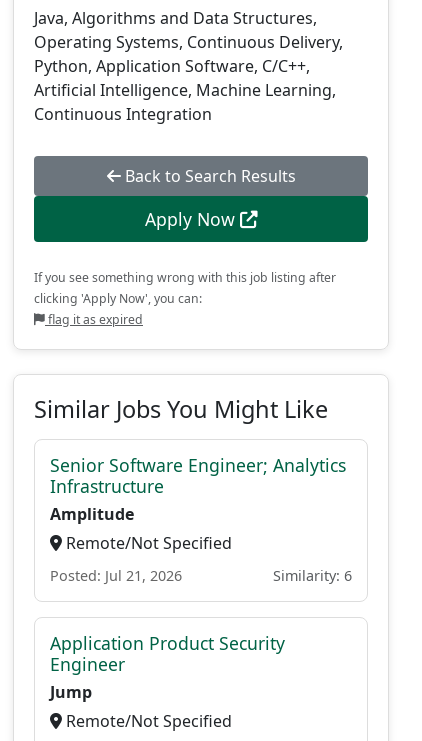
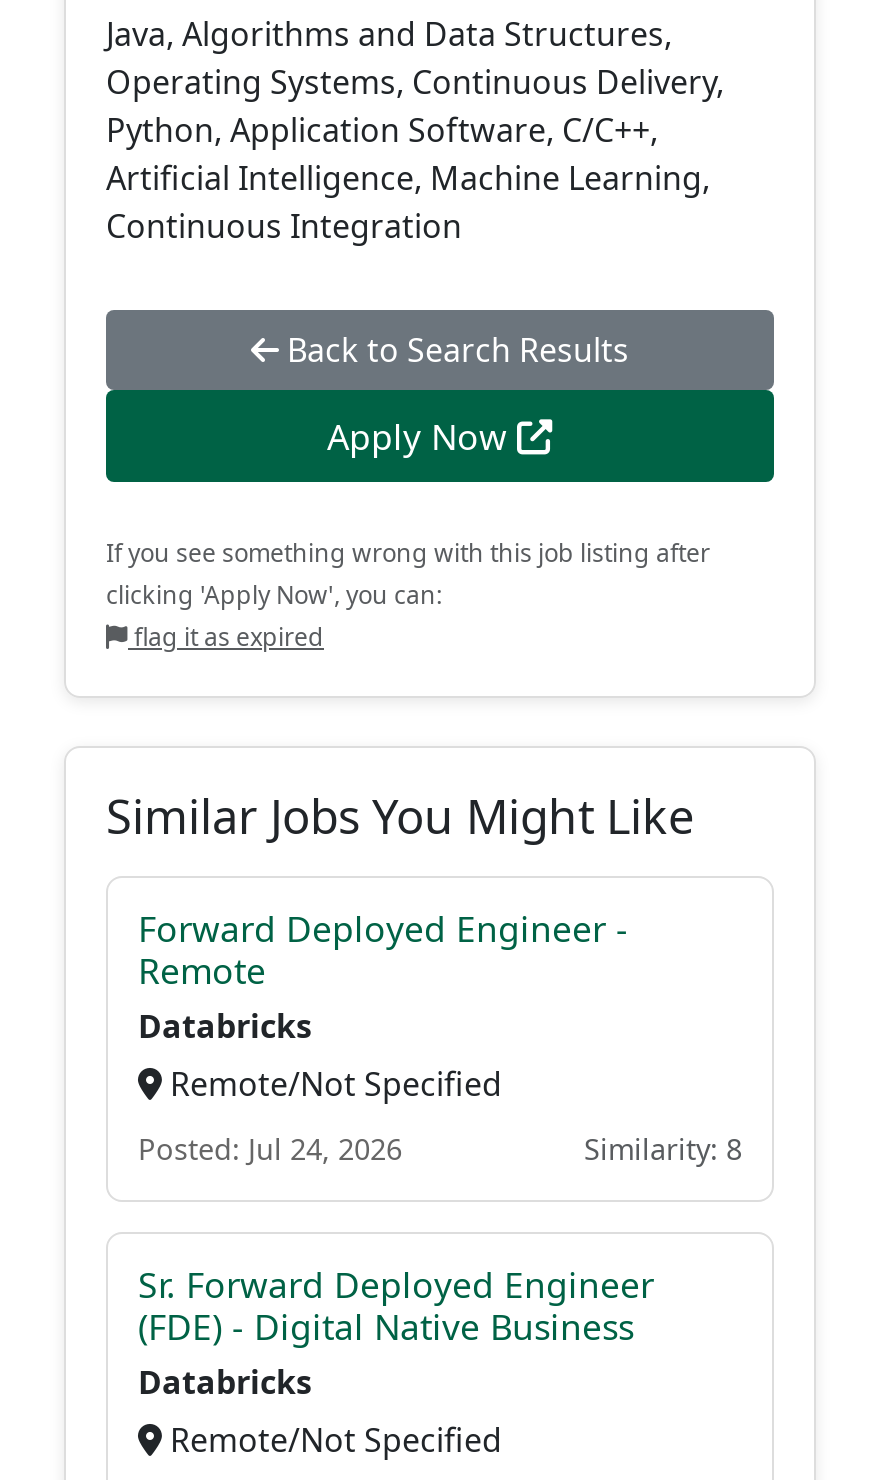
[50,453,346,525] Senior Software Engineer; Analytics | Infrastructure | Amplitude -> [138,904,628,1048] Forward Deployed Engineer - | Remote | Databricks
[50,566,352,585] Posted: Jul 21, 2026 | Similarity: 6 -> [138,1130,742,1168] Posted: Jul 24, 2026 | Similarity: 8
[50,631,285,703] Application Product Security | Engineer | Jump -> [138,1260,654,1404] Sr. Forward Deployed Engineer | (FDE) - Digital Native Business | Databricks

